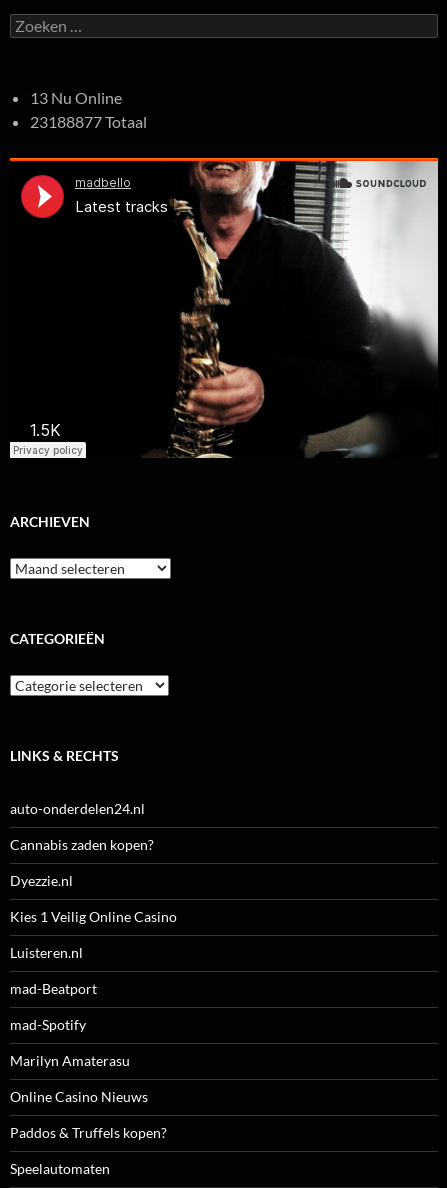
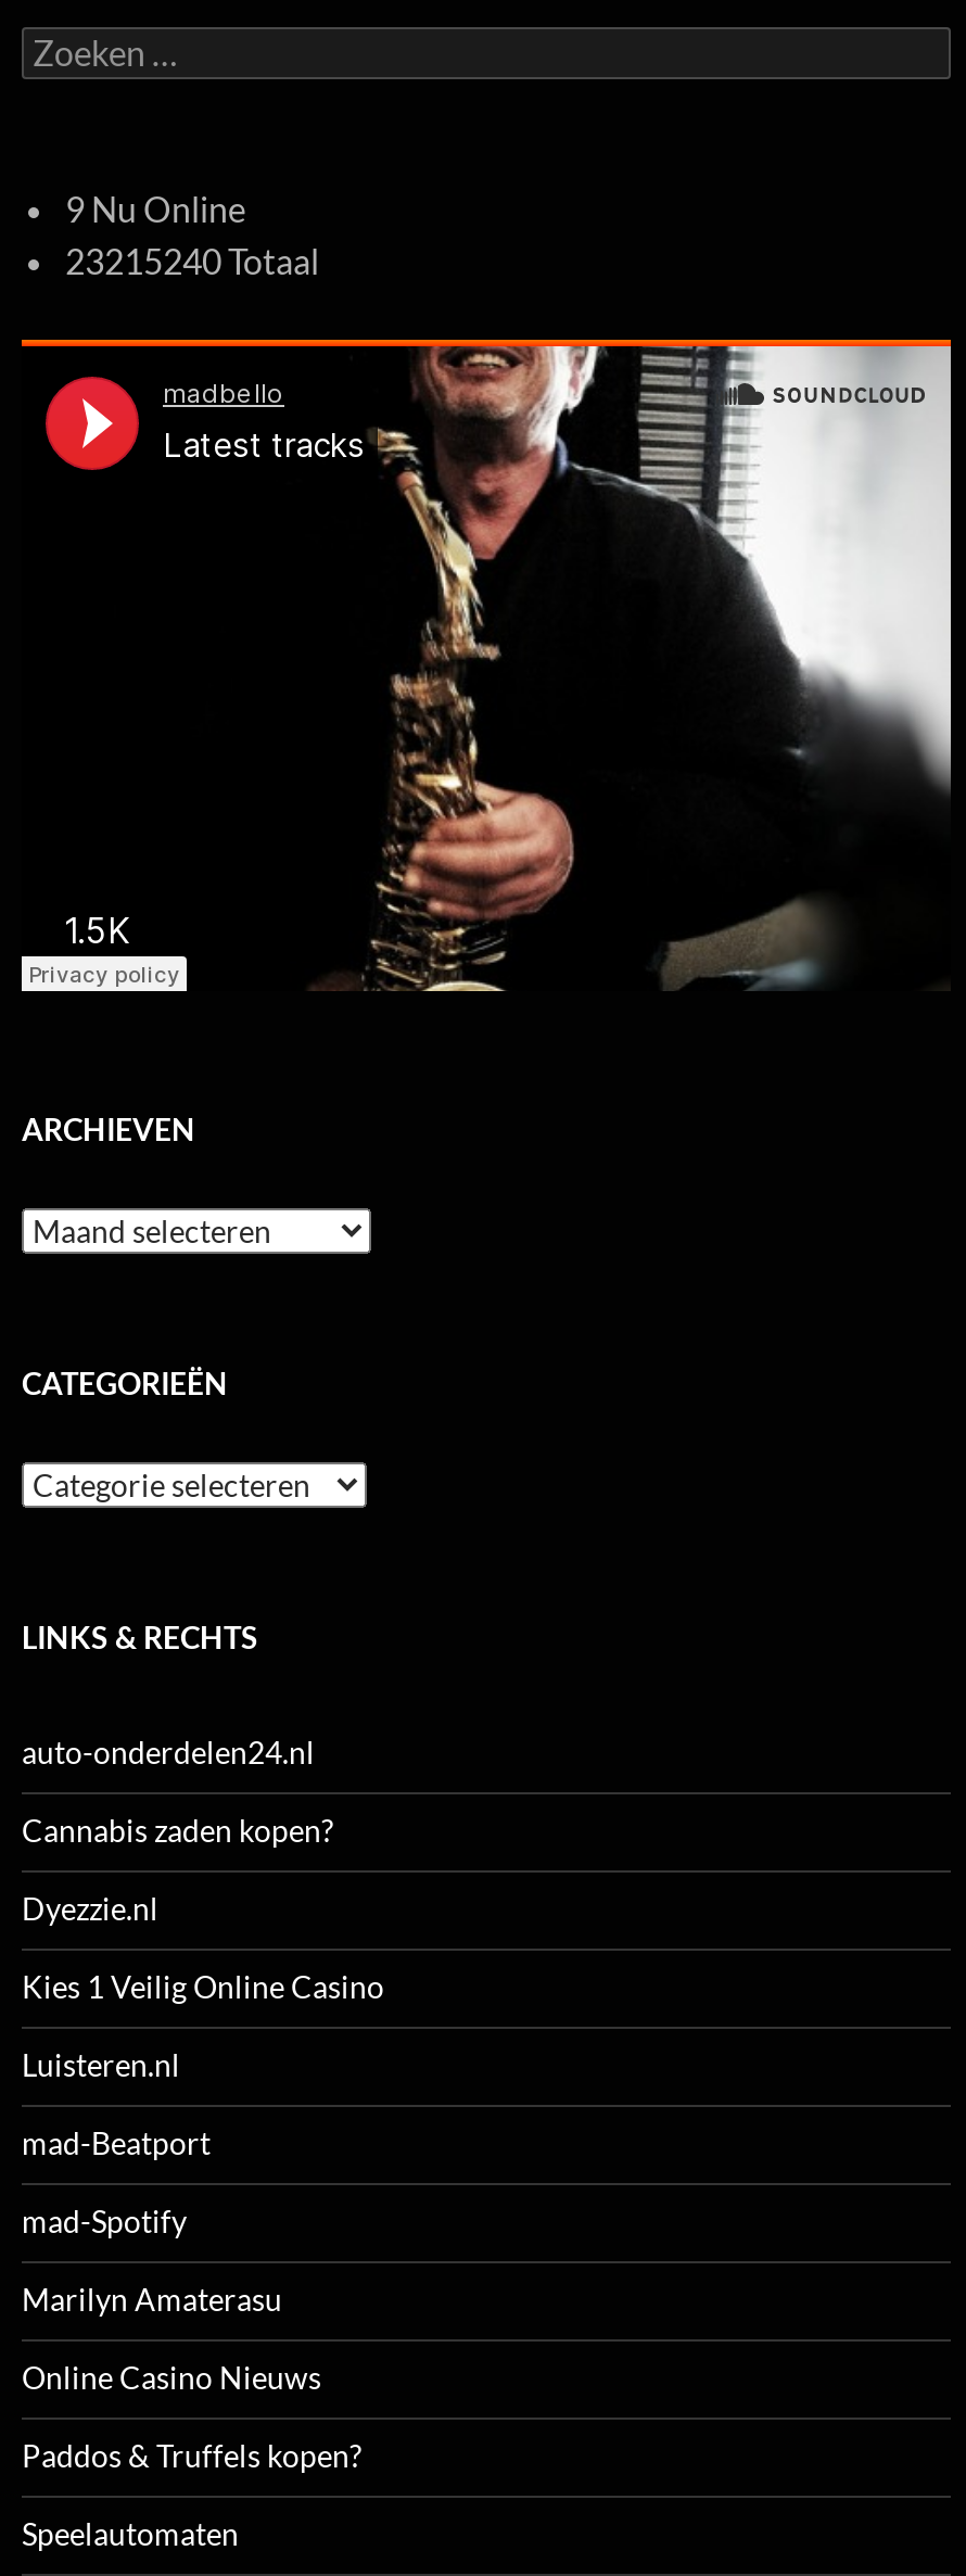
[30,88,122,107] 13 Nu Online -> [65,188,245,230] 9 Nu Online
[30,112,147,131] 23188877 Totaal -> [65,241,319,282] 23215240 Totaal

